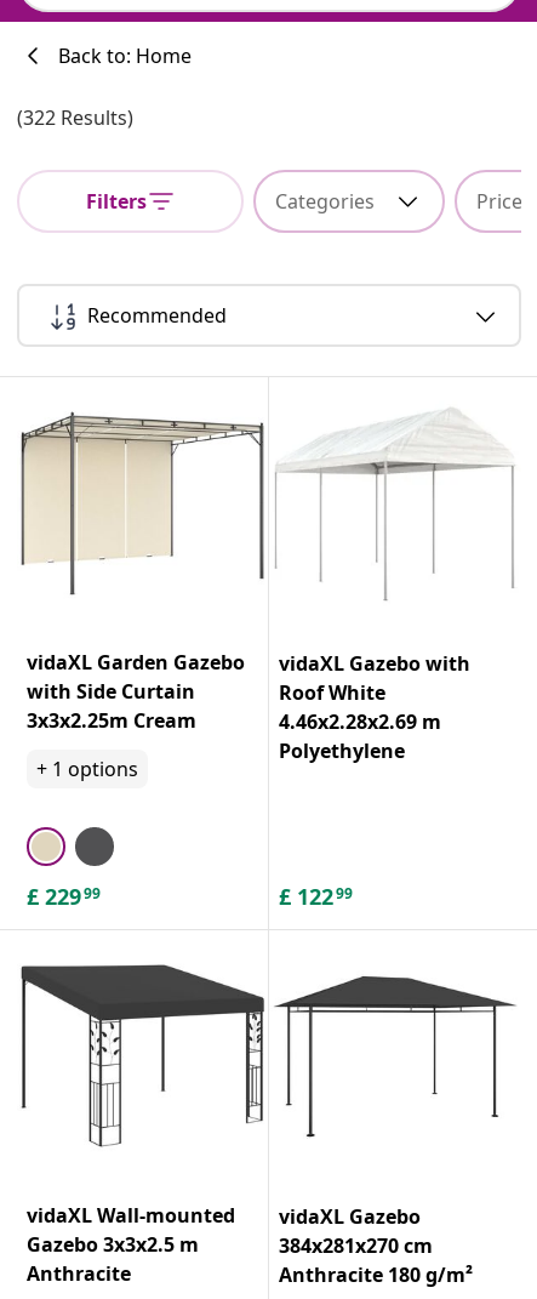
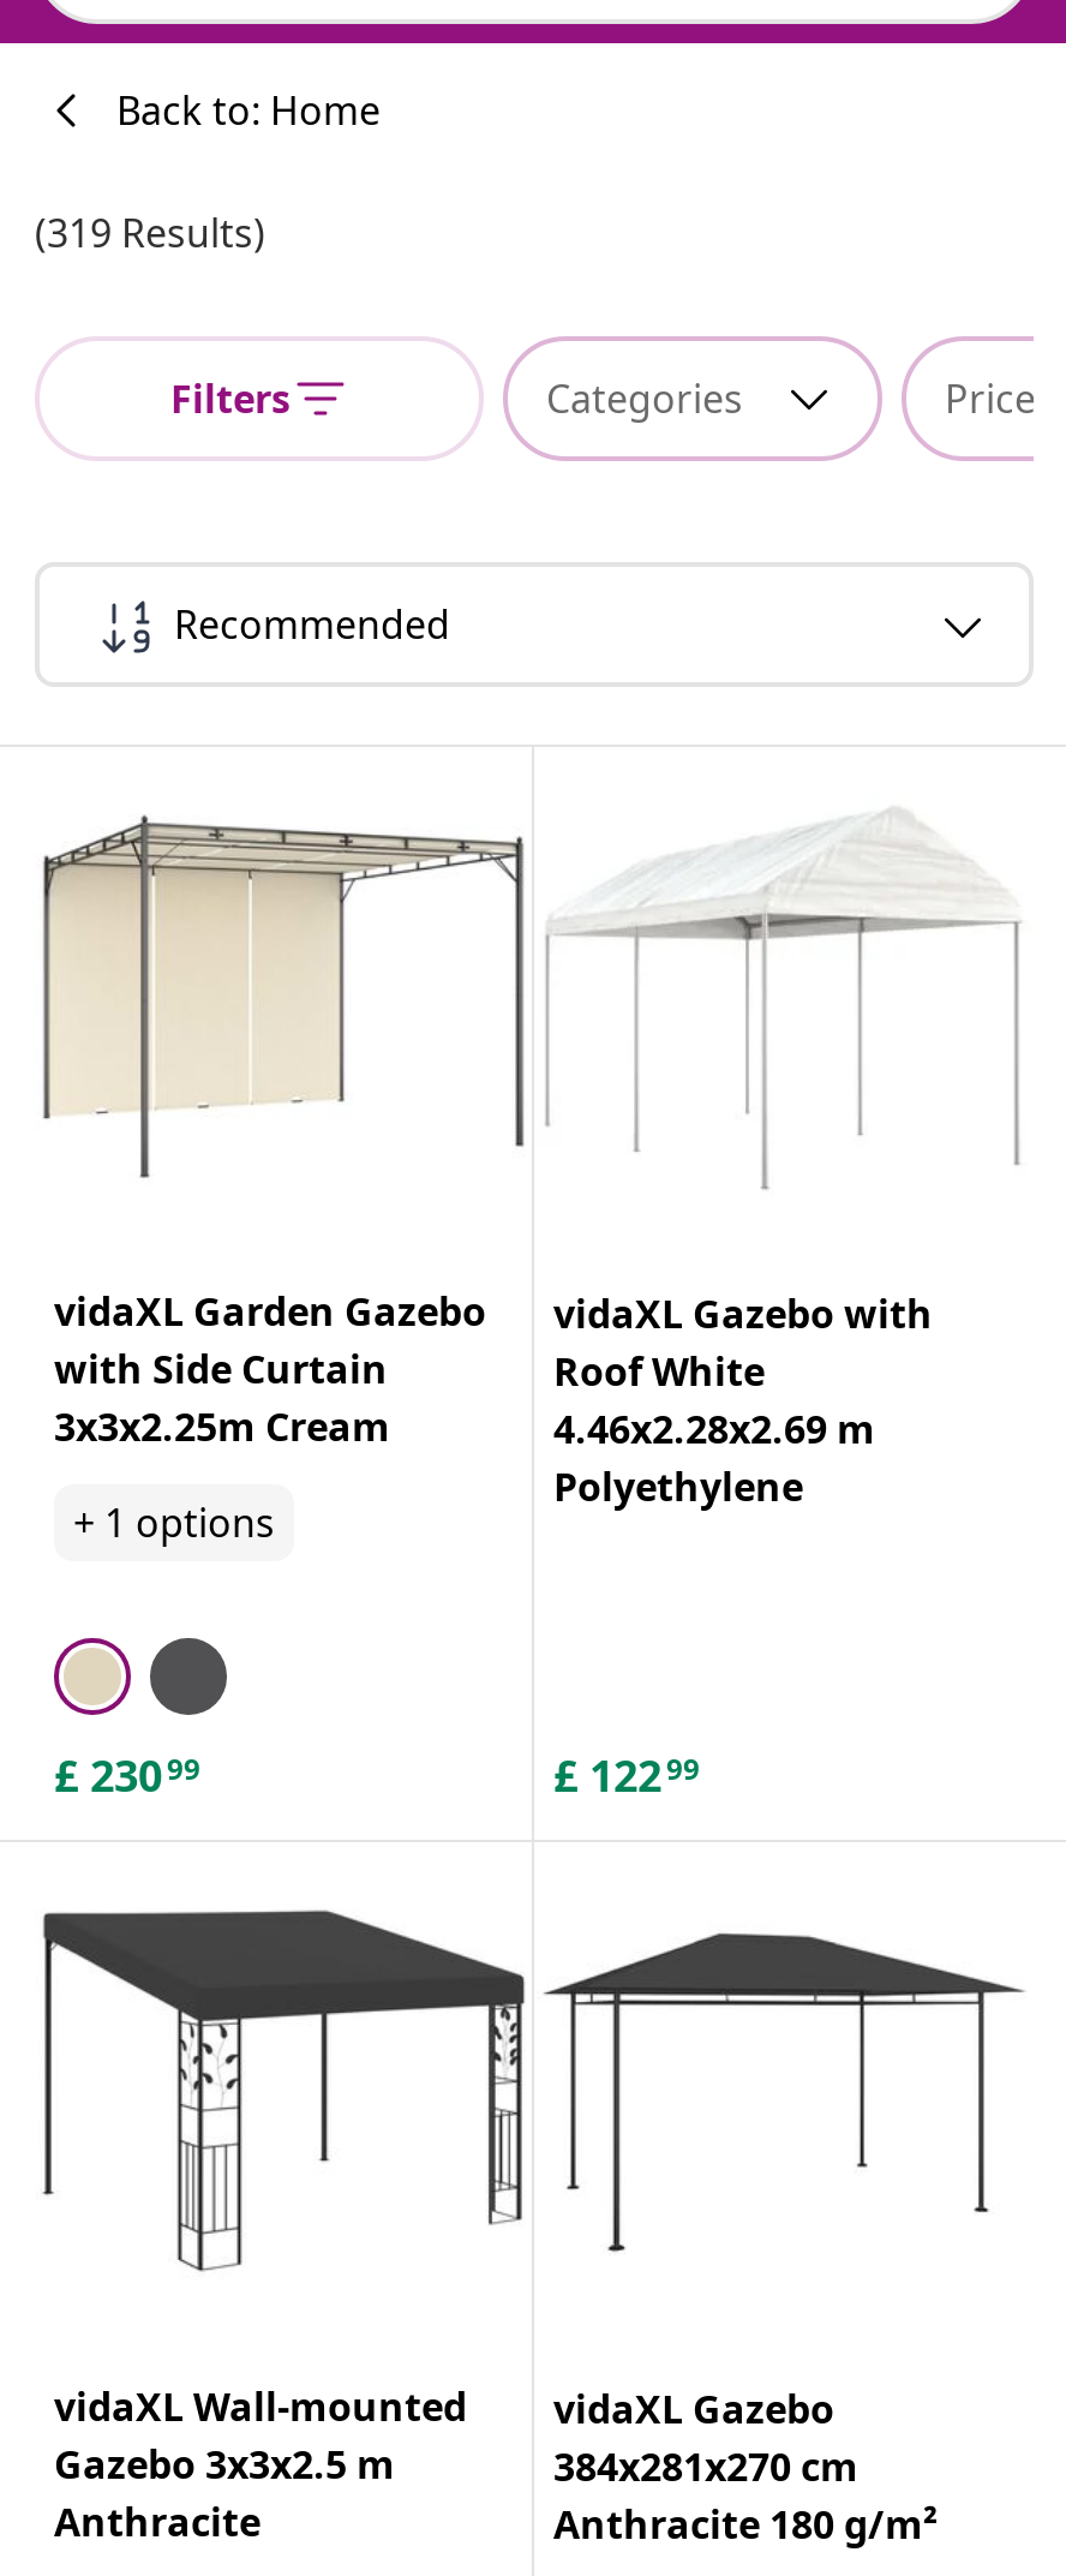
[17,104,133,131] (322 Results) -> [35,206,265,259] (319 Results)
[27,881,101,911] £ 229 99 -> [54,1745,200,1803] £ 230 99

